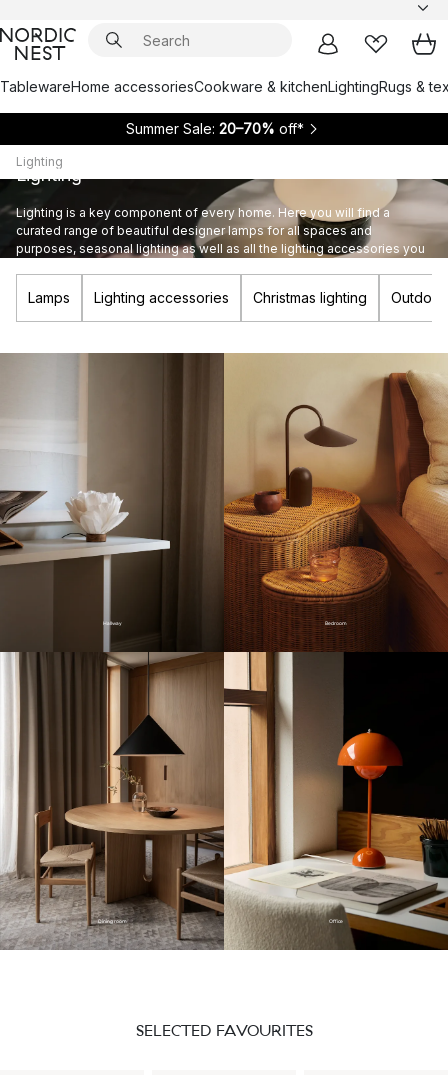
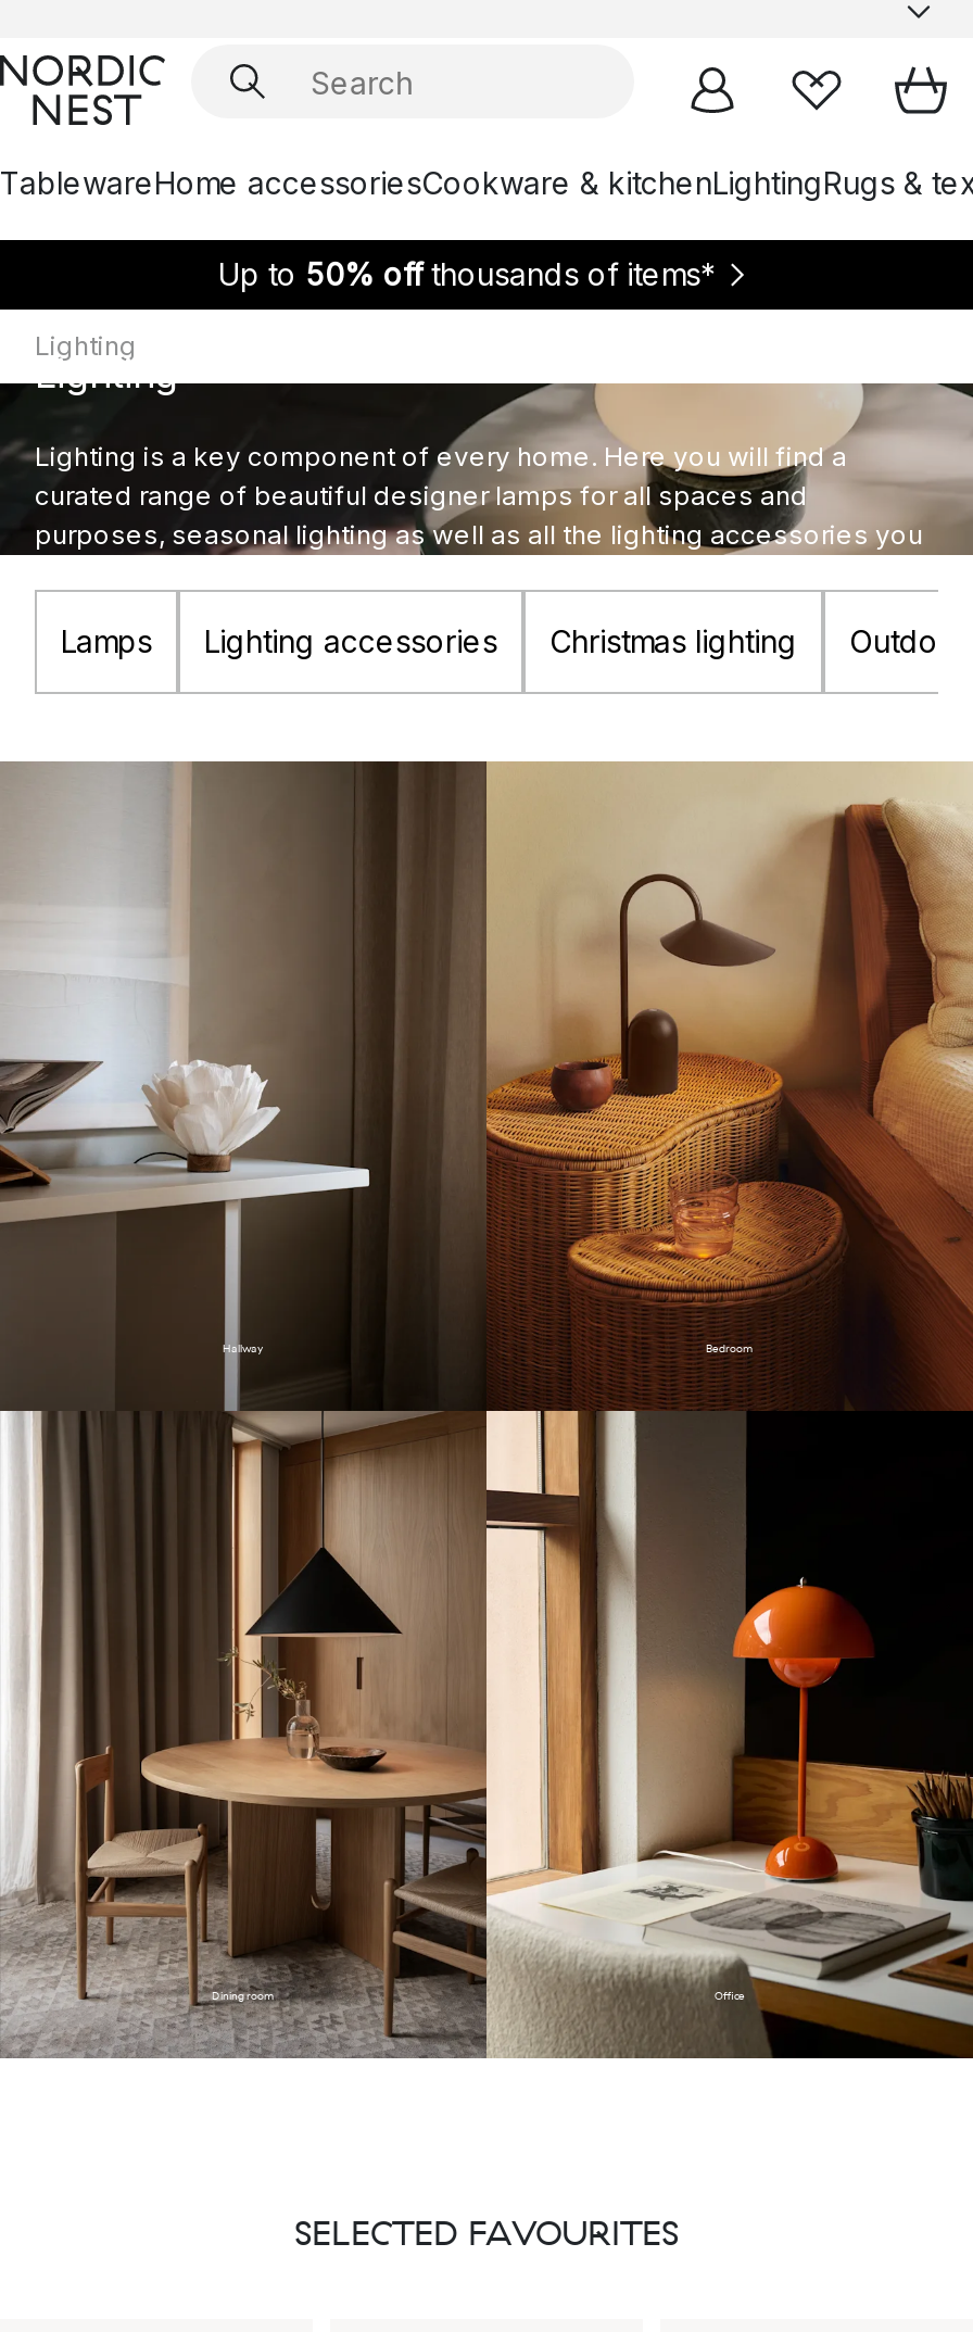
[126,120,304,137] Summer Sale: 20–70% off* -> [218,255,716,292] Up to 50% off thousands of items*

